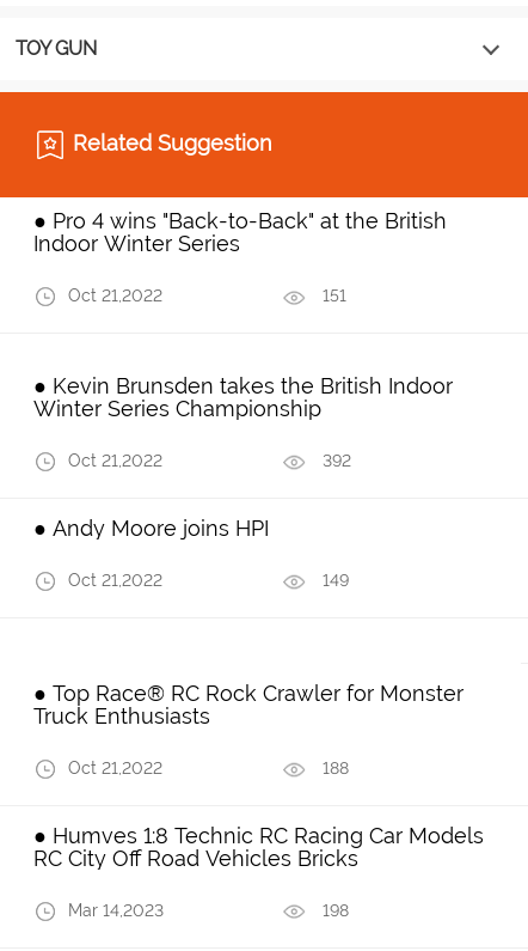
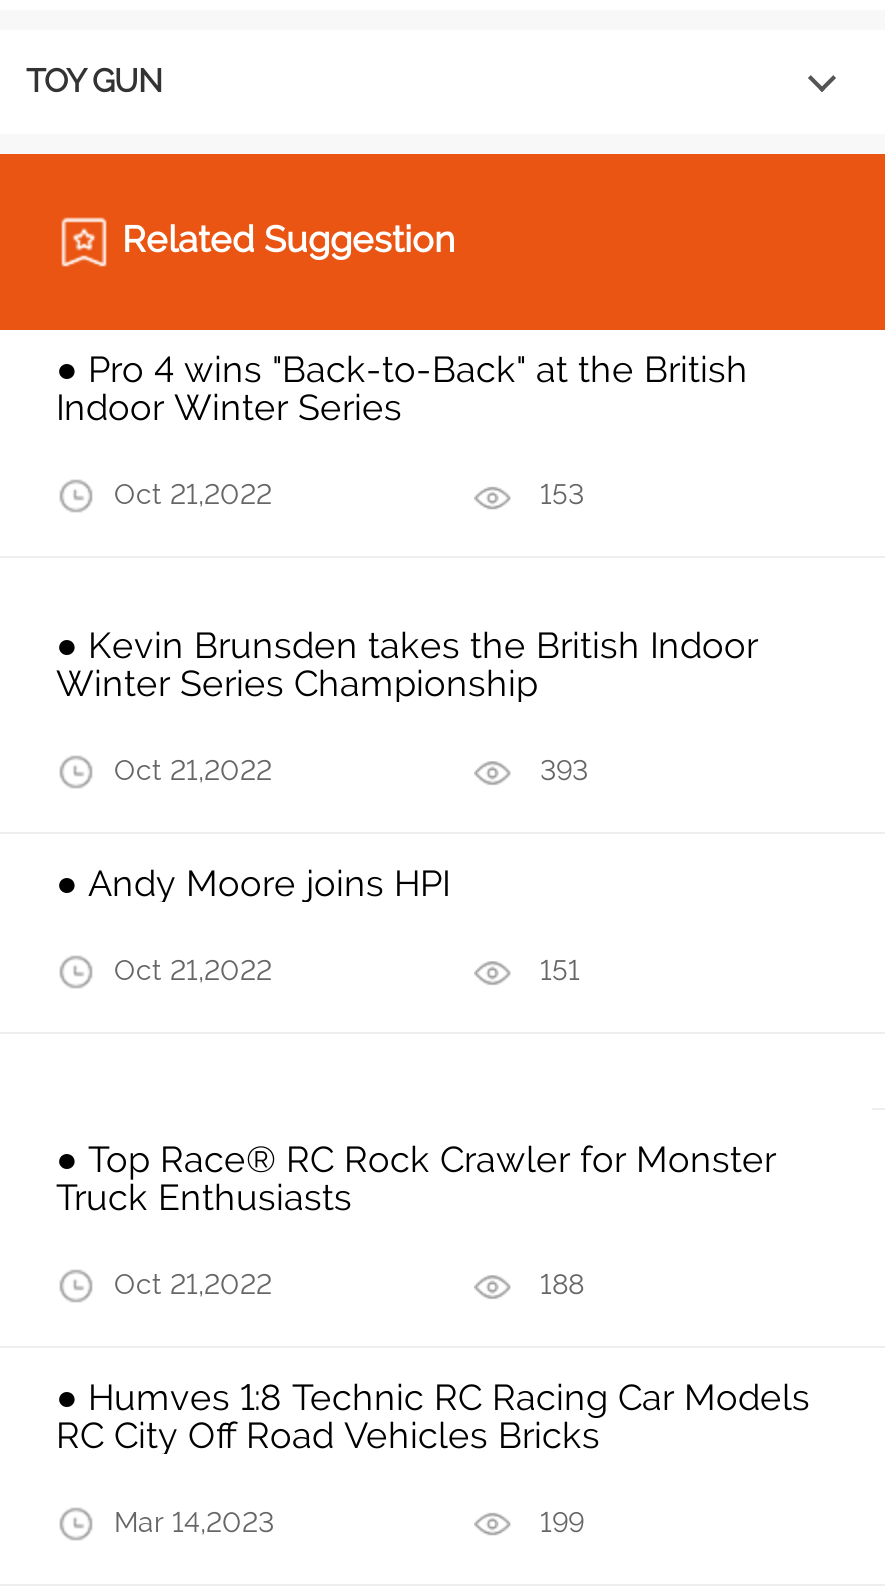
[323,286,346,306] 151 -> [540,479,584,511] 153
[323,451,351,470] 392 -> [540,755,588,787] 393
[323,571,349,590] 149 -> [540,954,580,986] 151
[323,901,349,920] 198 -> [540,1506,584,1538] 199

